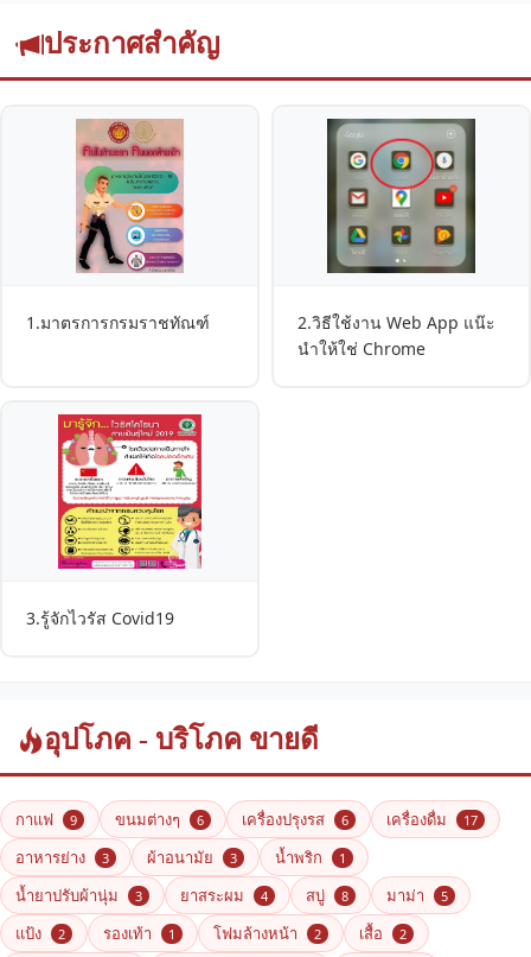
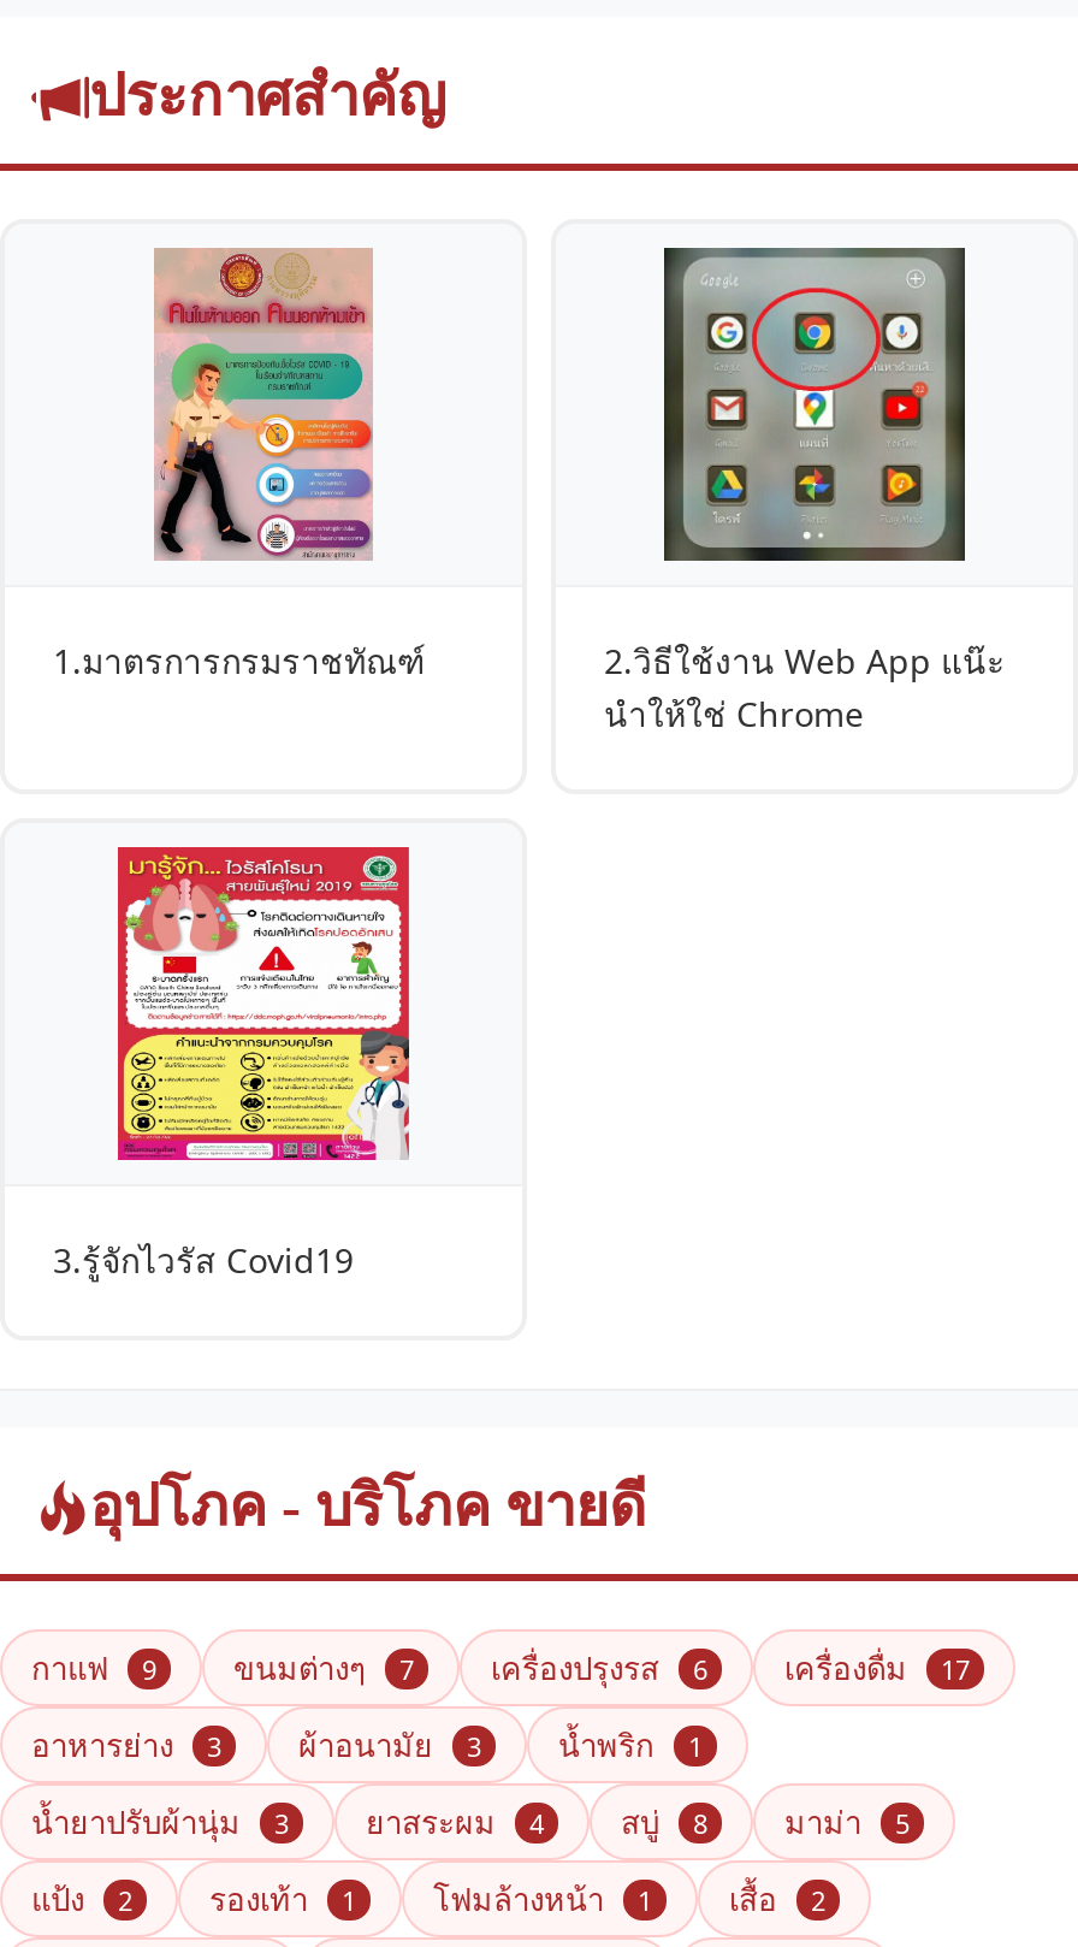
[115,809,204,830] ขนมต่างๆ 6 -> [233,1646,414,1689] ขนมต่างๆ 7
[213,923,321,944] โฟมล้างหน้า 2 -> [433,1877,652,1921] โฟมล้างหน้า 1

